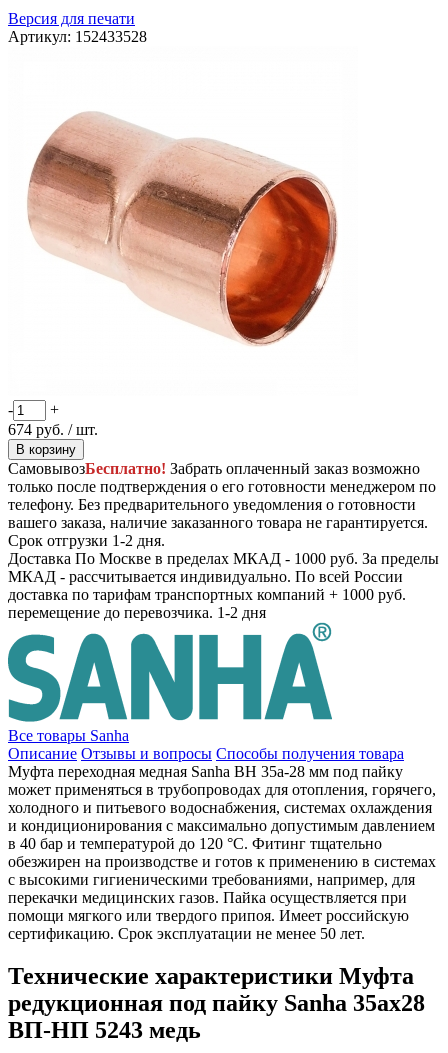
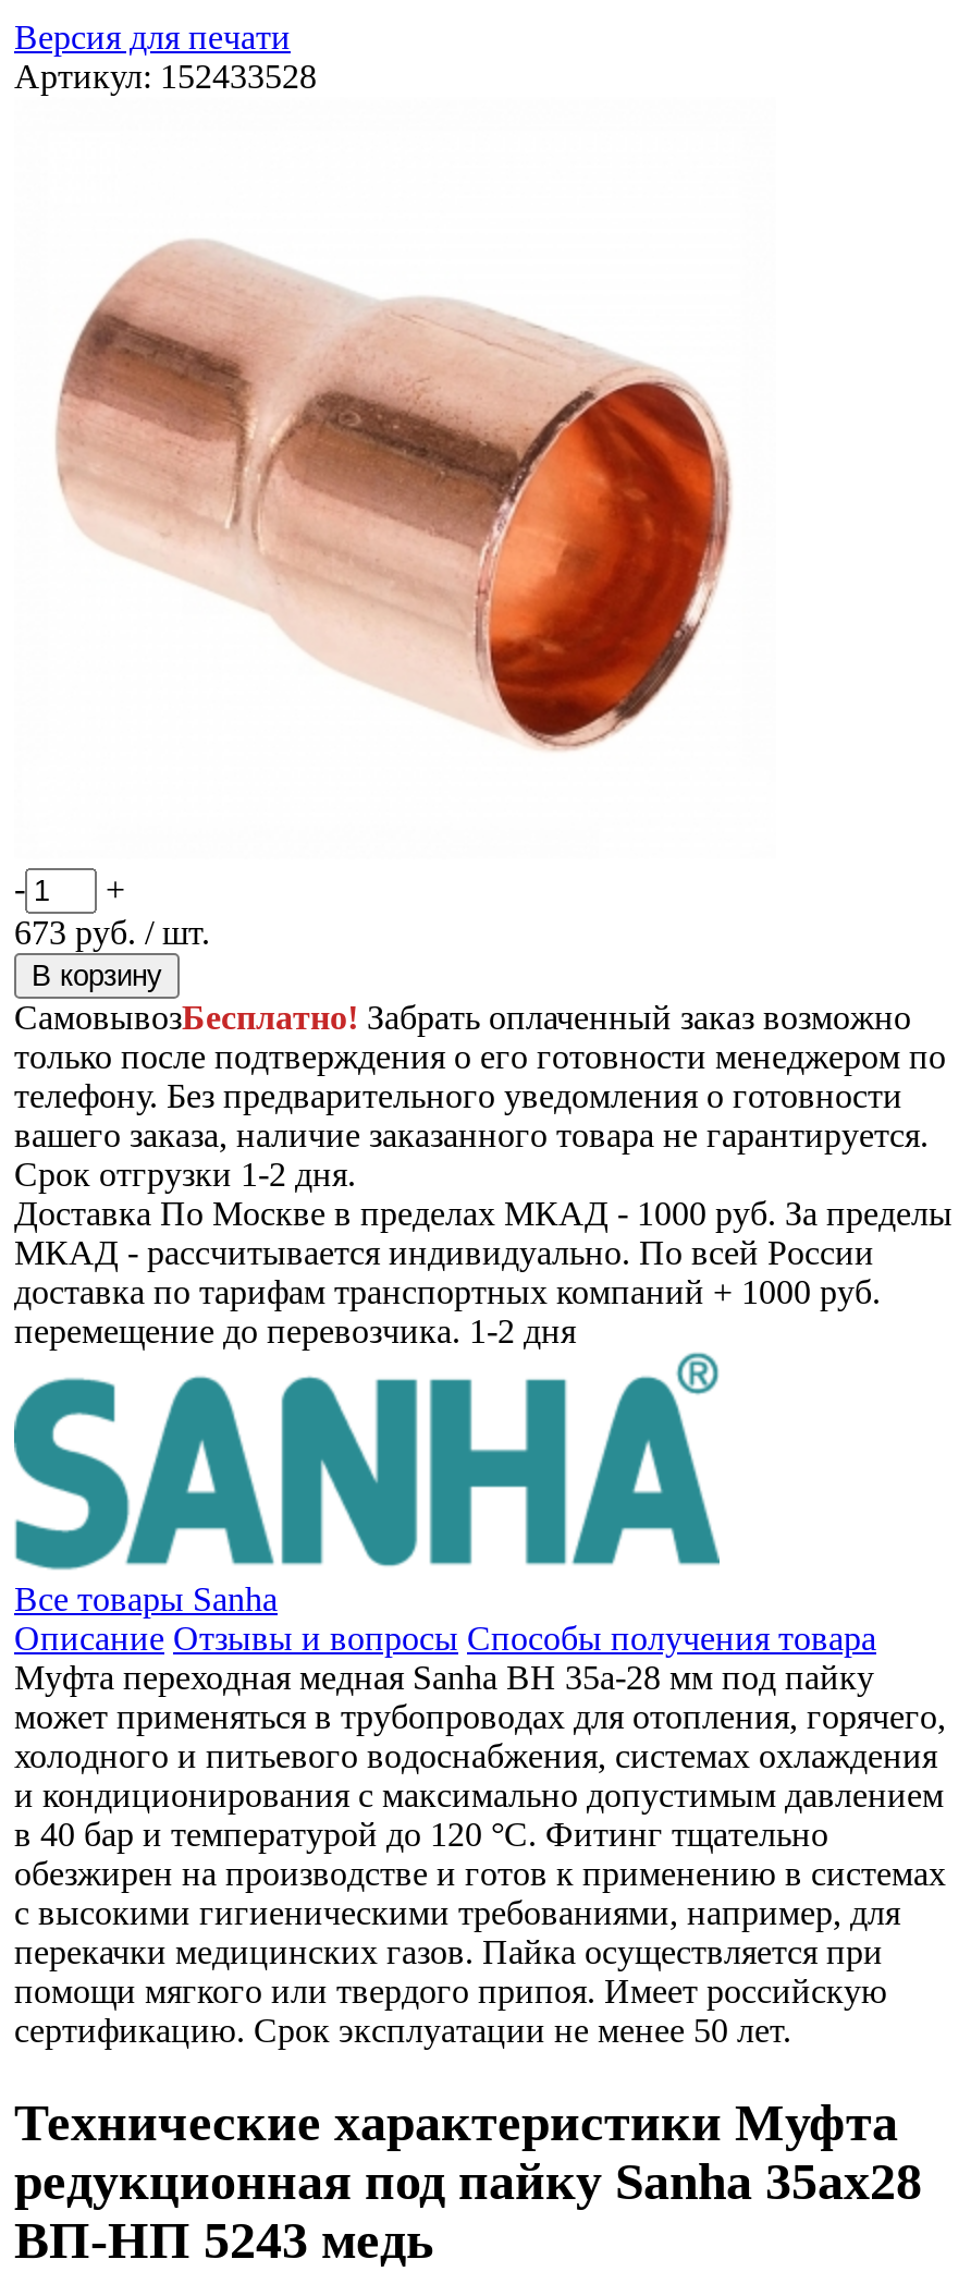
[8,421,98,438] 674руб. / шт. -> [14,914,210,951] 673руб. / шт.

